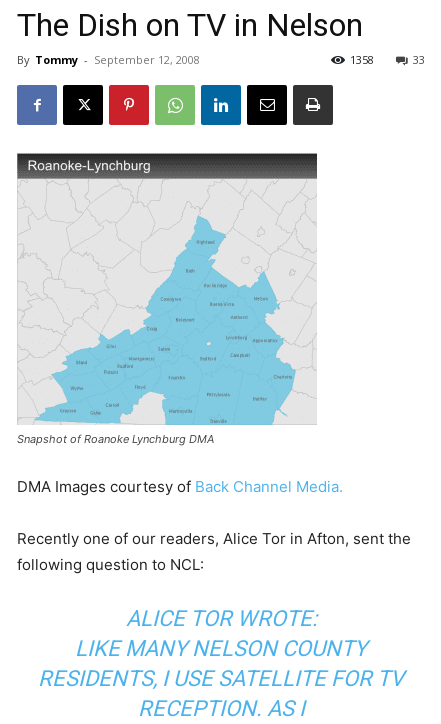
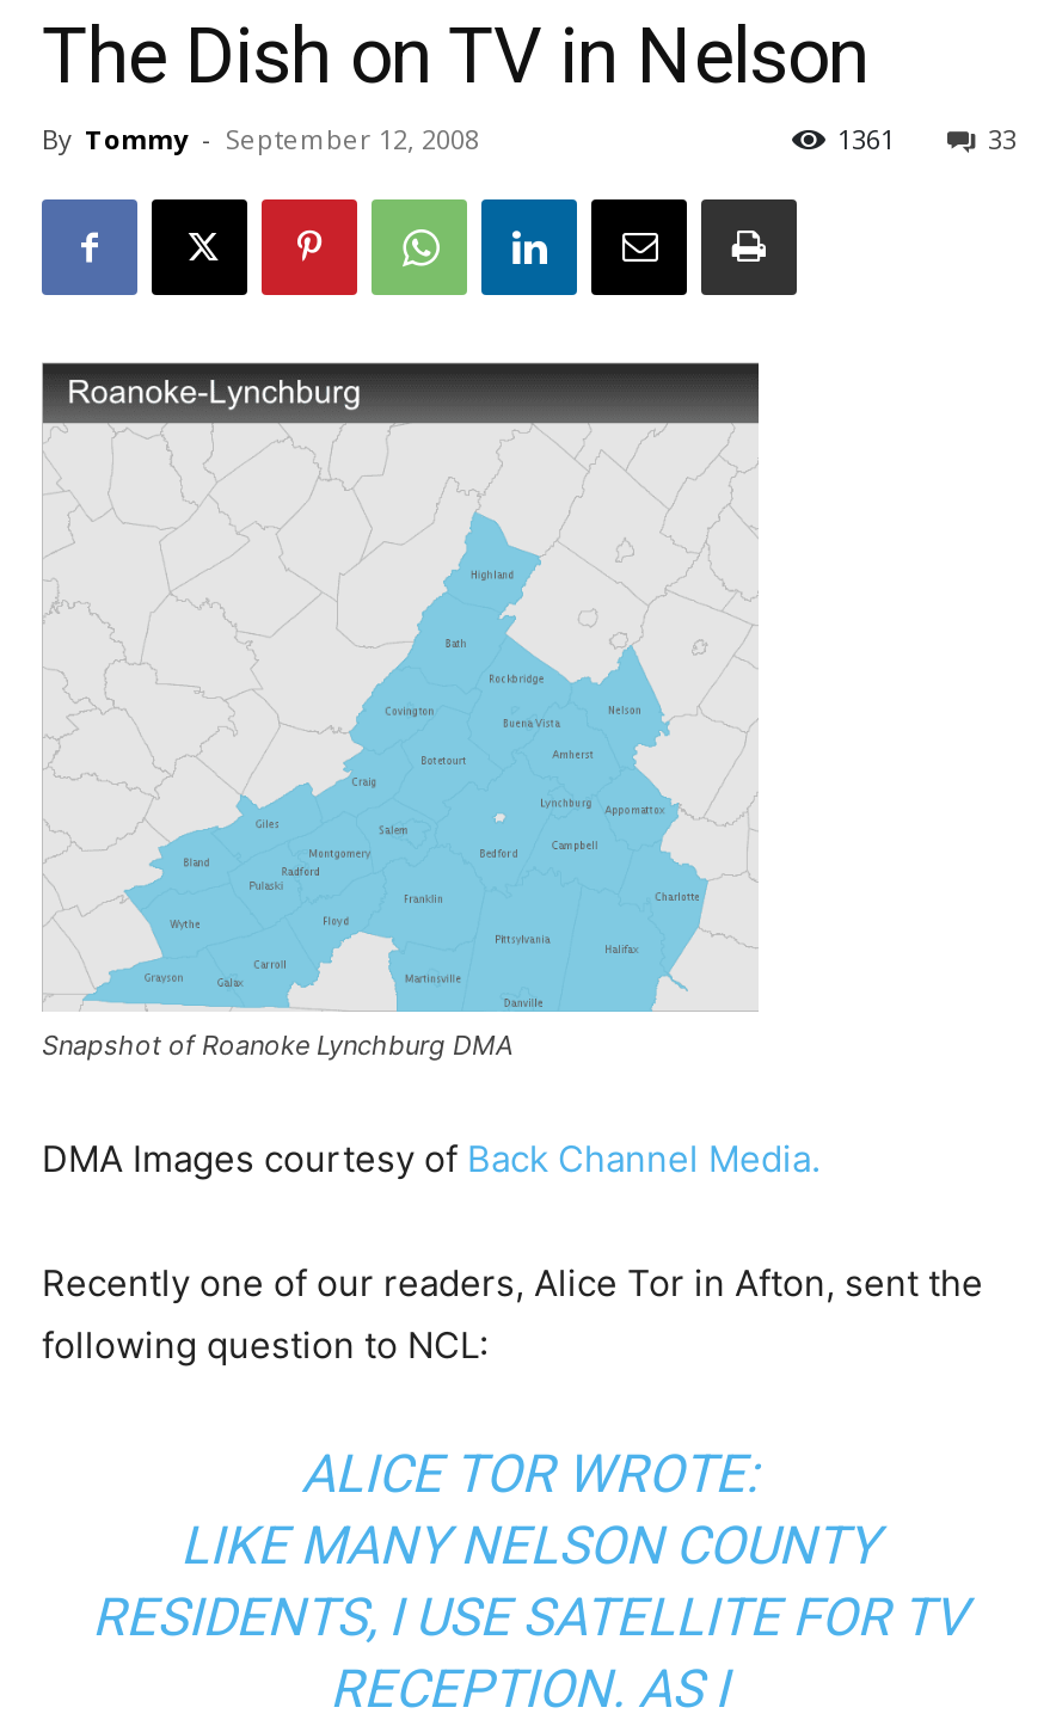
[350,52,374,67] 1358 -> [837,121,895,157] 1361

